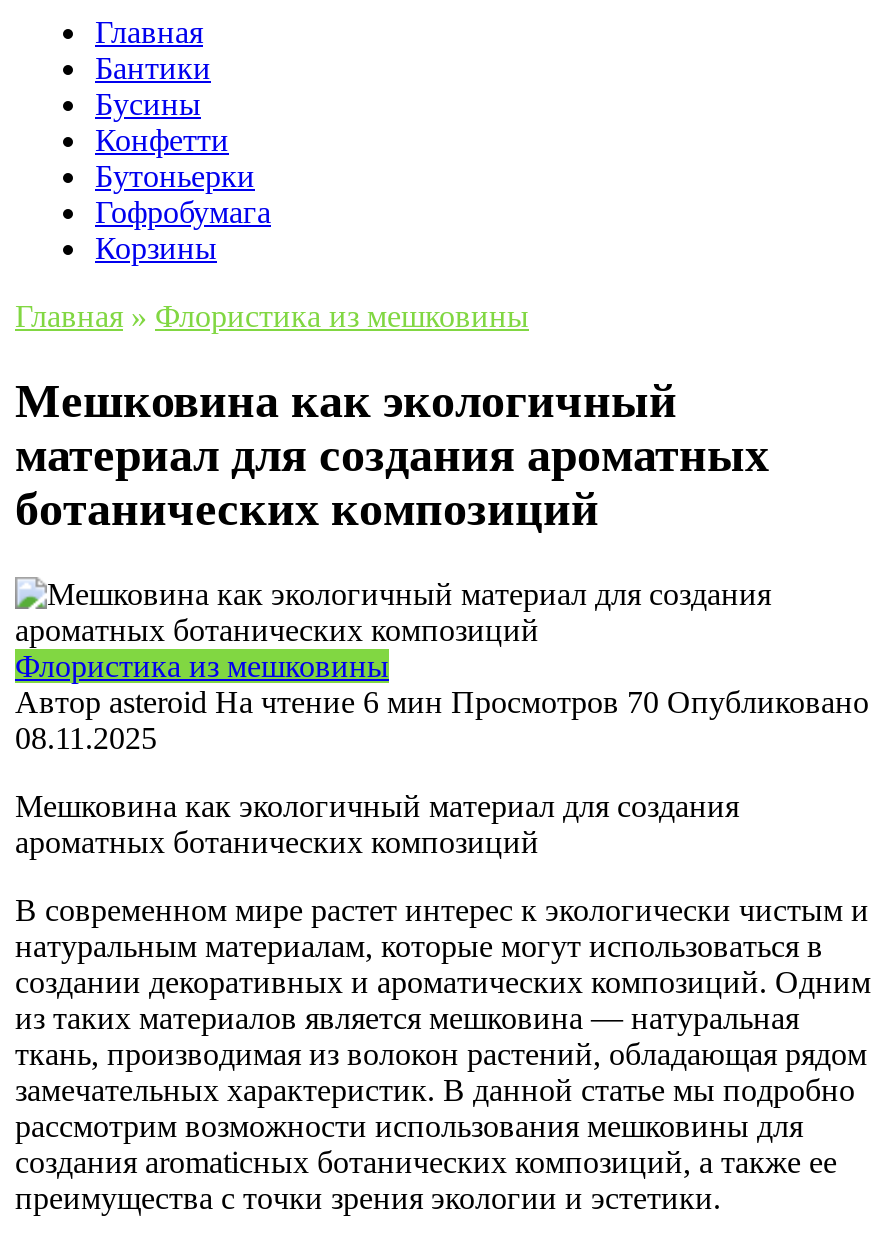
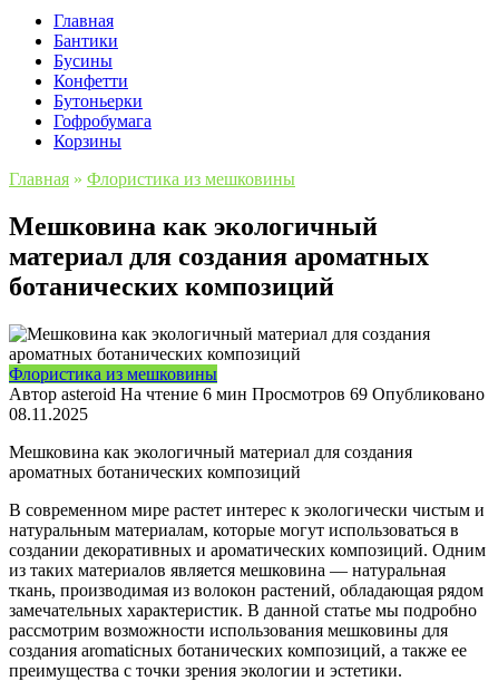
[15,685,869,719] Автор asteroid На чтение 6 мин Просмотров 70 Опубликовано -> [9,384,485,403] Автор asteroid На чтение 6 мин Просмотров 69 Опубликовано

